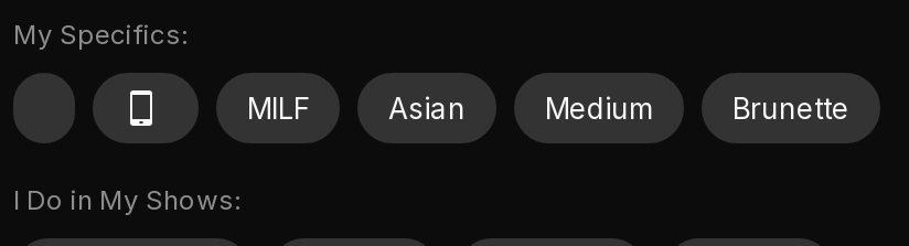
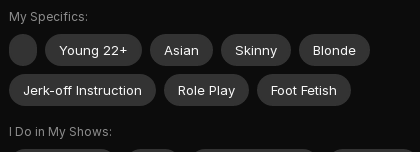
[247,90,309,126] MILF -> [59,41,128,57] Young 22+
[545,90,849,126] Medium | Brunette -> [23,41,356,97] Skinny | Blonde | Jerk-off Instruction | Role Play | Foot Fetish

